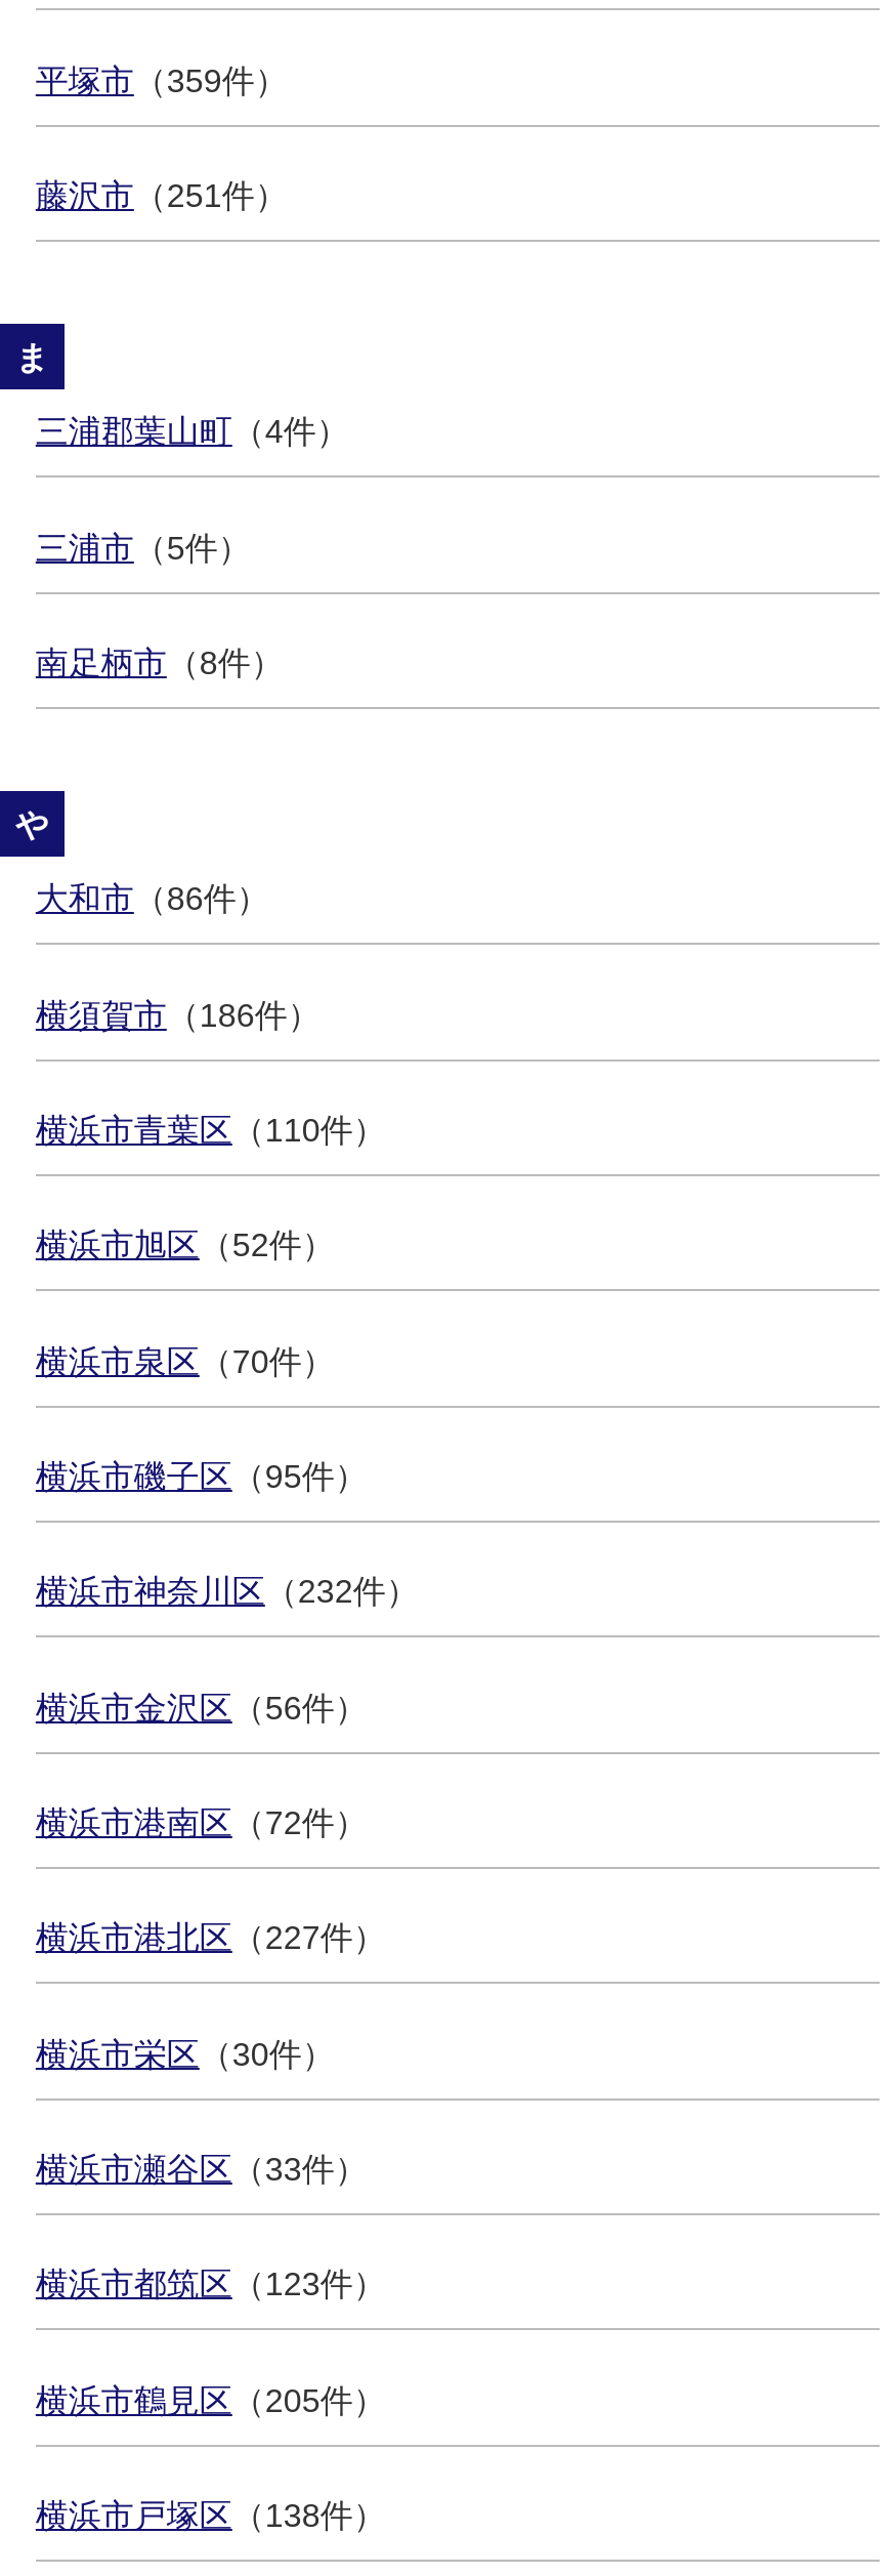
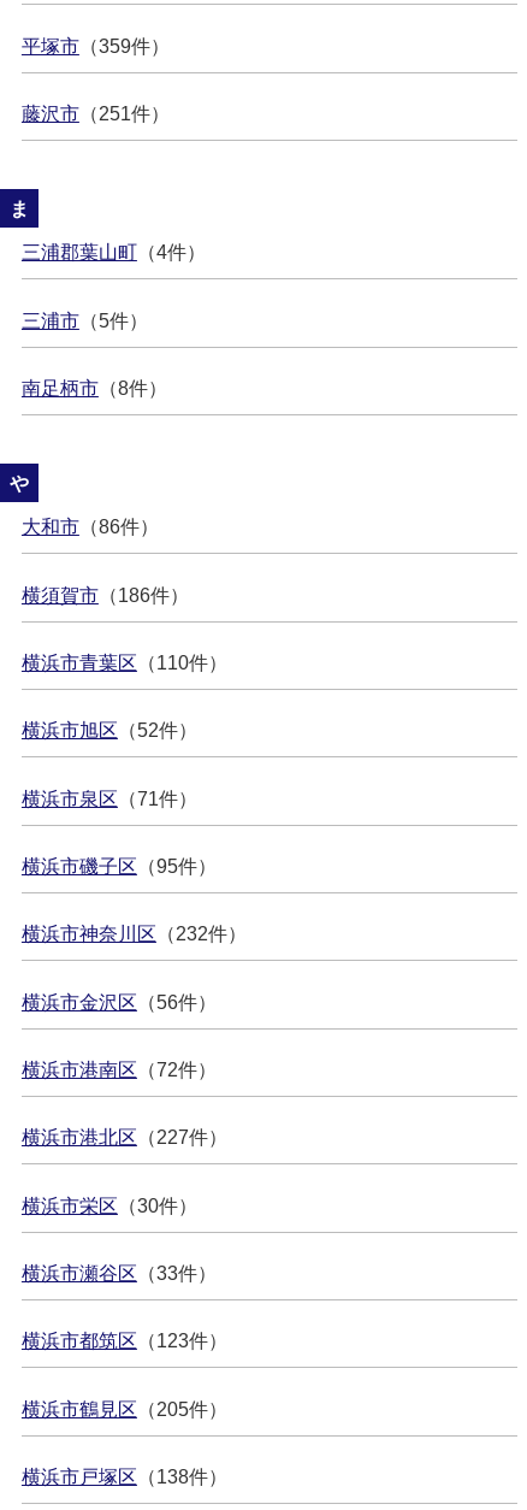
[36,1344,335,1378] 横浜市泉区（70件） -> [22,788,197,809] 横浜市泉区（71件）

